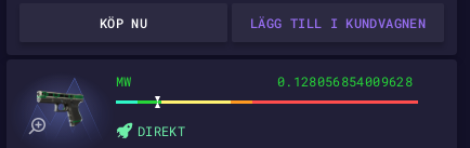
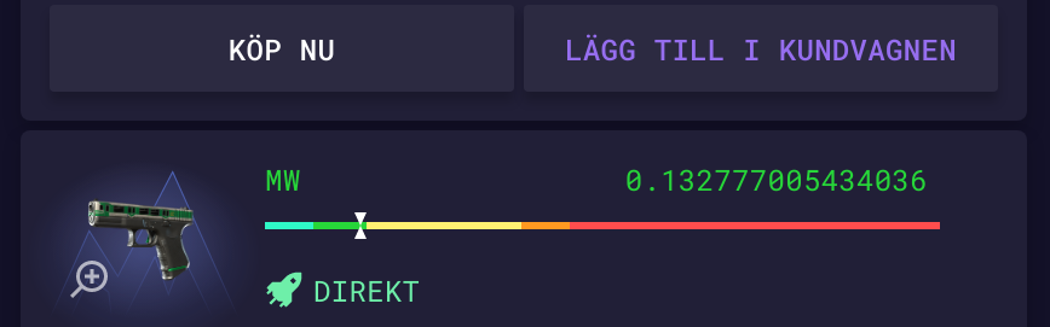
[277,72,413,89] 0.128056854009628 -> [625,159,928,197] 0.132777005434036

